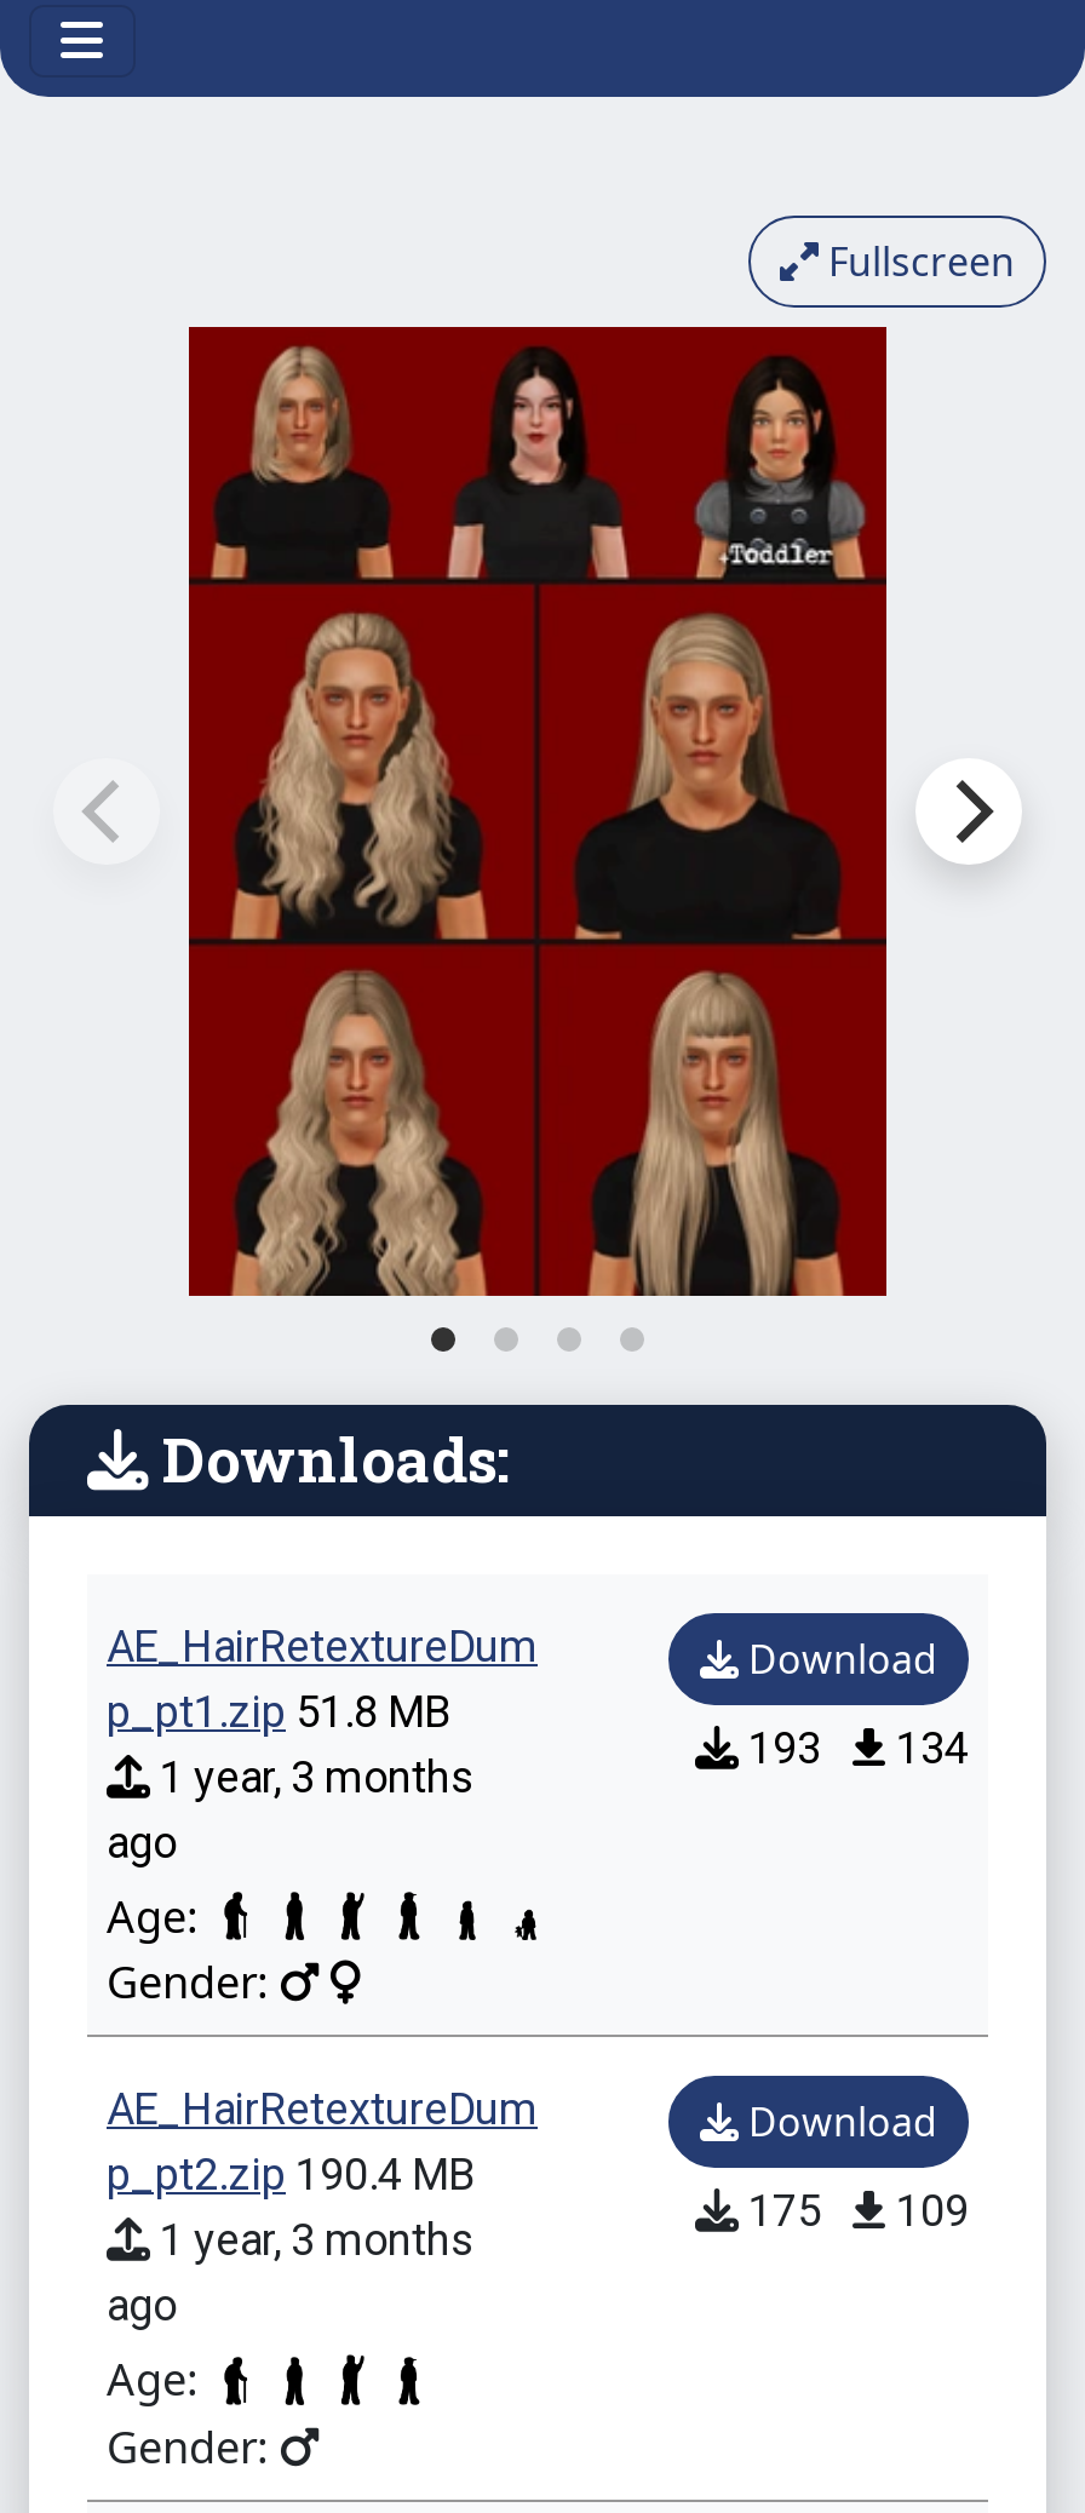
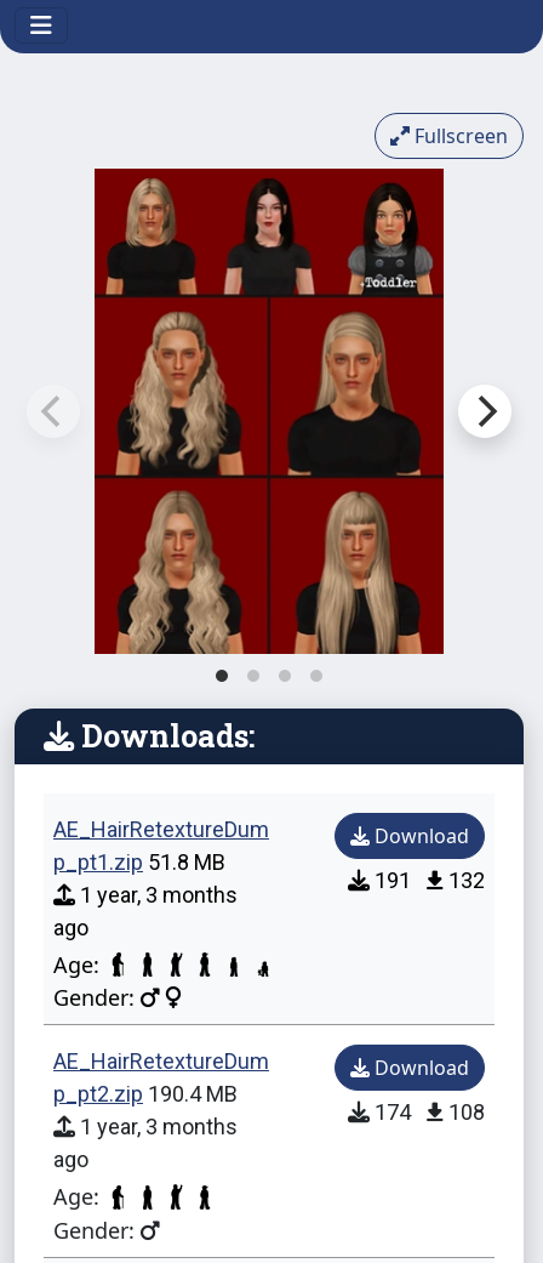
[739,1722,821,1773] 193 -> [370,867,411,893] 191
[886,1722,969,1773] 134 -> [444,867,485,893] 132
[739,2186,821,2236] 175 -> [370,1100,411,1125] 174
[886,2186,969,2236] 109 -> [444,1100,485,1125] 108

